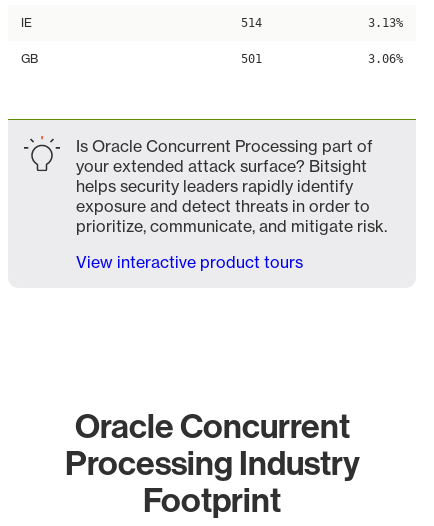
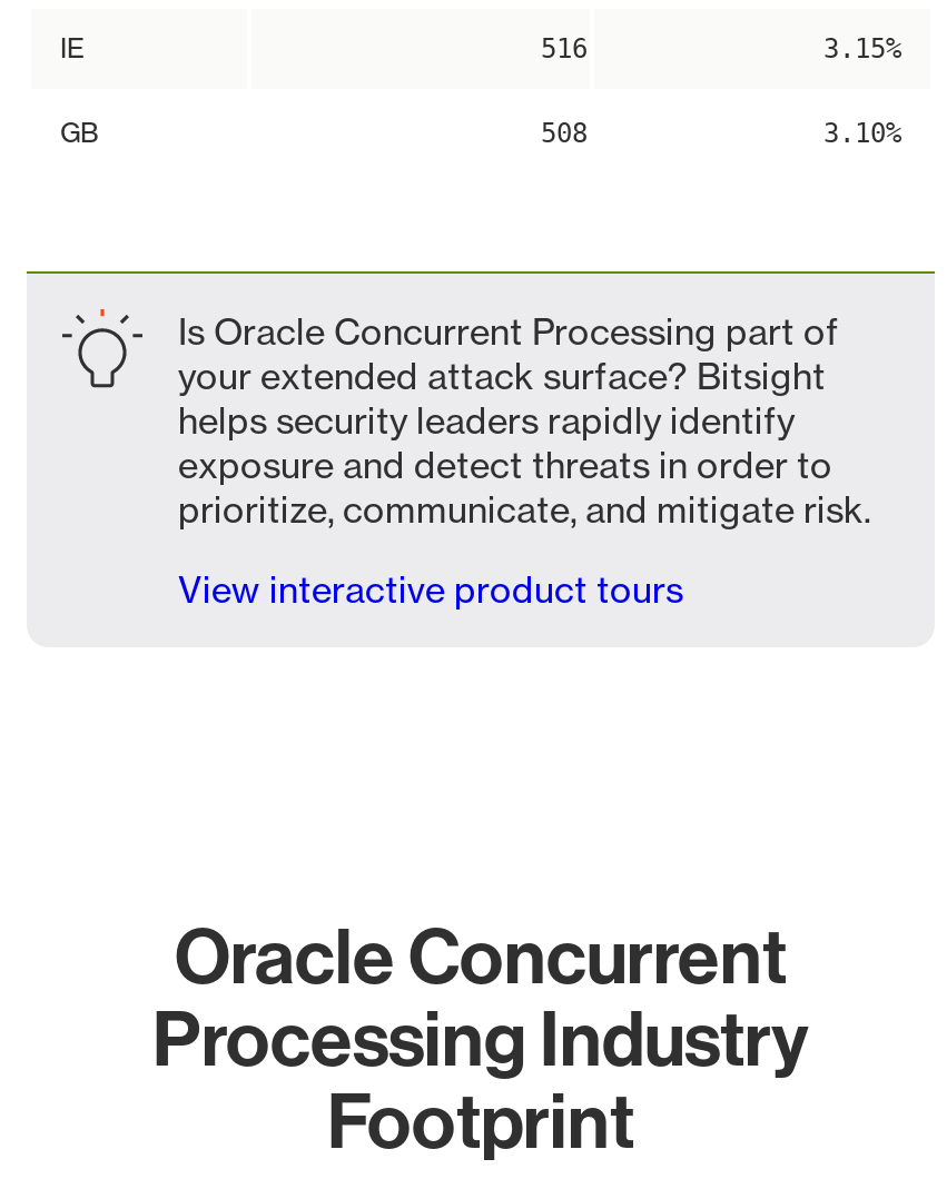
[241,16,262,30] 514 -> [541,33,588,64] 516
[368,16,403,30] 3.13% -> [823,33,901,64] 3.15%
[241,52,262,66] 501 -> [541,117,588,149] 508
[368,52,403,66] 3.06% -> [823,117,901,149] 3.10%

